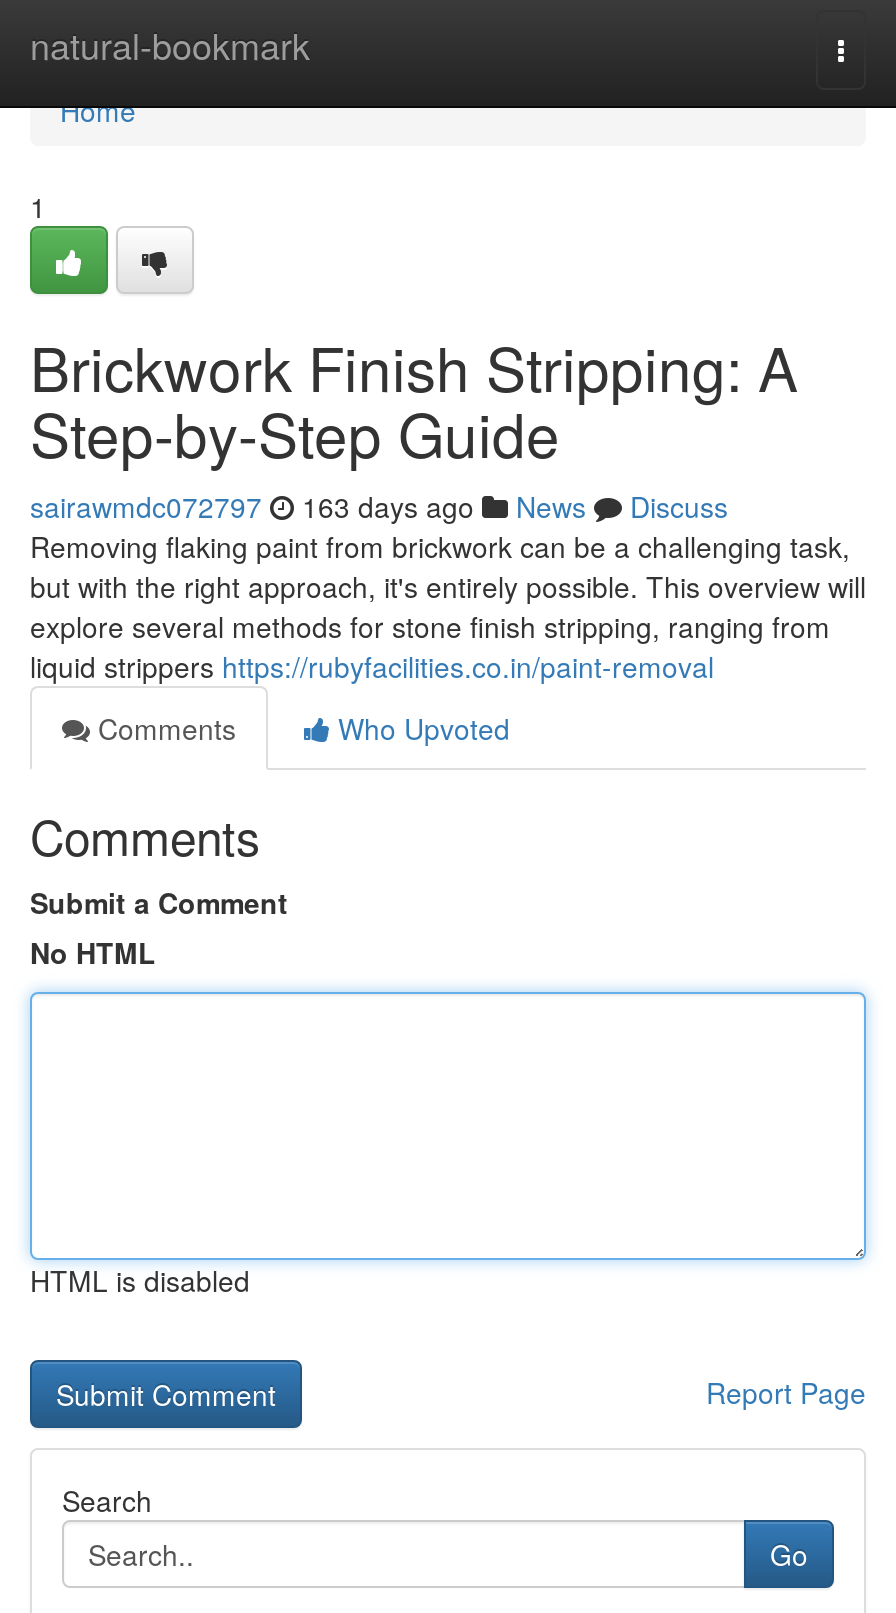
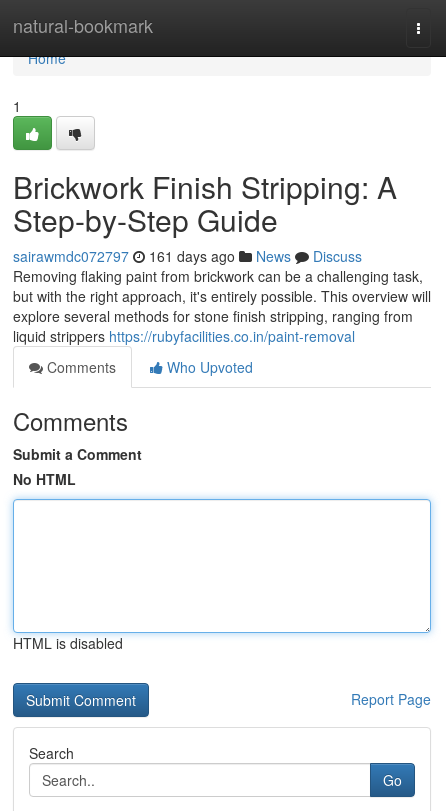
[30,486,728,526] sairawmdc072797 163 days ago News Discuss -> [13,246,362,266] sairawmdc072797 161 days ago News Discuss

